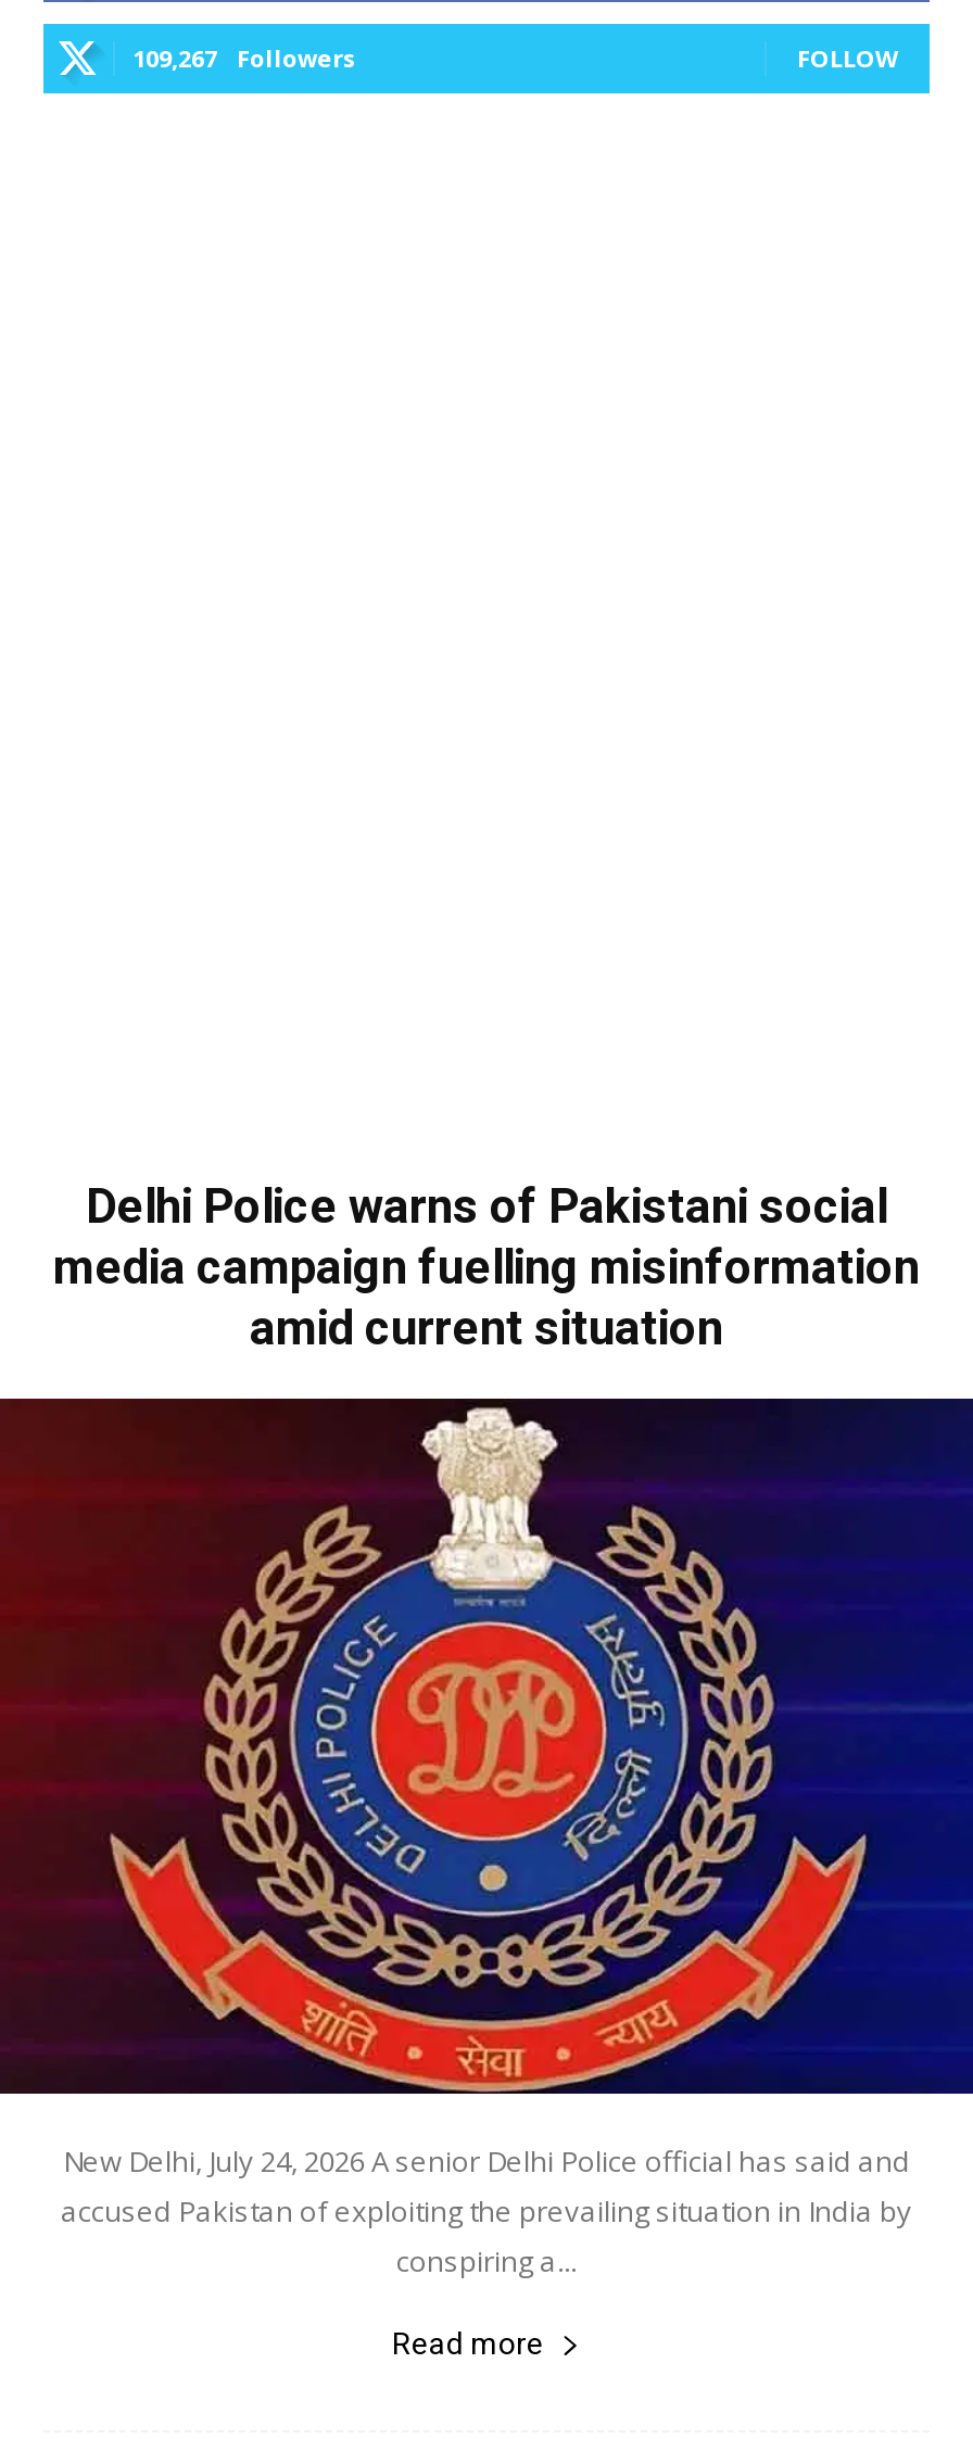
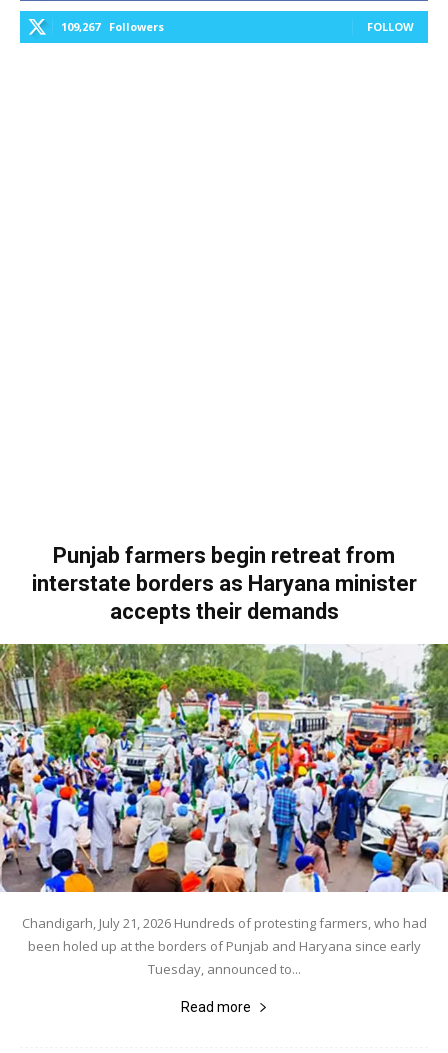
[53,1180,920,1355] Delhi Police warns of Pakistani social | media campaign fuelling misinformation | amid current situation -> [31,543,416,624] Punjab farmers begin retreat from | interstate borders as Haryana minister | accepts their demands
[7,1397,966,2281] [image] | New Delhi, July 24, 2026 A senior Delhi Police official has said and | accused Pakistan of exploiting the prevailing situation in India by | conspiring a... -> [3,643,445,978] [image] | Chandigarh, July 21, 2026 Hundreds of protesting farmers, who had | been holed up at the borders of Punjab and Haryana since early | Tuesday, announced to...

